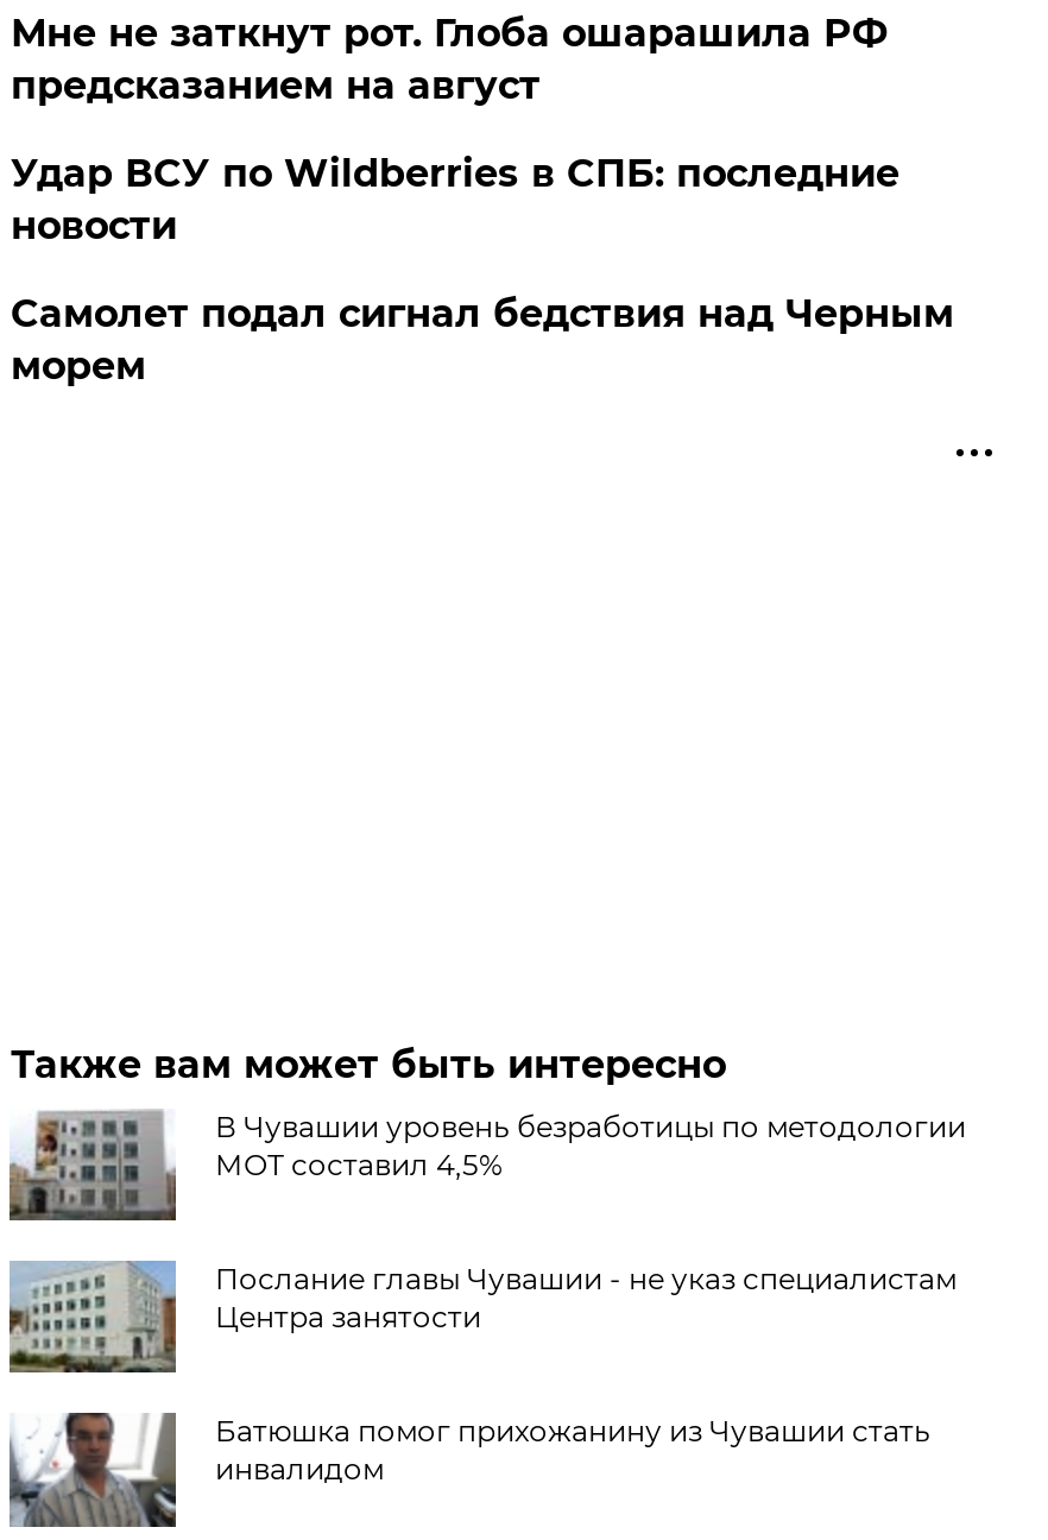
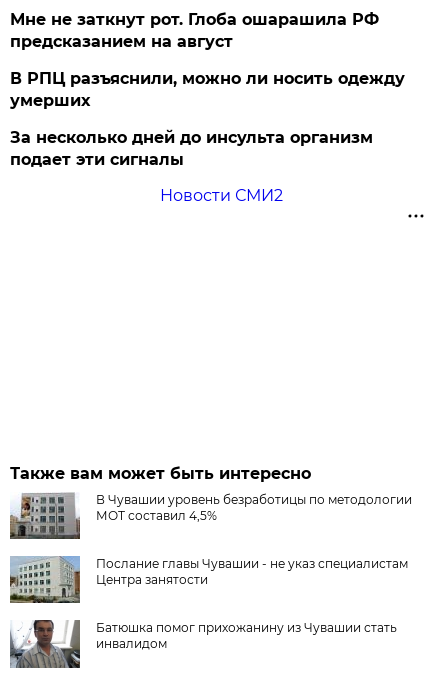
[10,151,954,389] Удар ВСУ по Wildberries в СПБ: последние | новости | Самолет подал сигнал бедствия над Черным | морем -> [10,69,405,205] В РПЦ разъяснили, можно ли носить одежду | умерших | За несколько дней до инсульта организм | подает эти сигналы | Новости СМИ2

